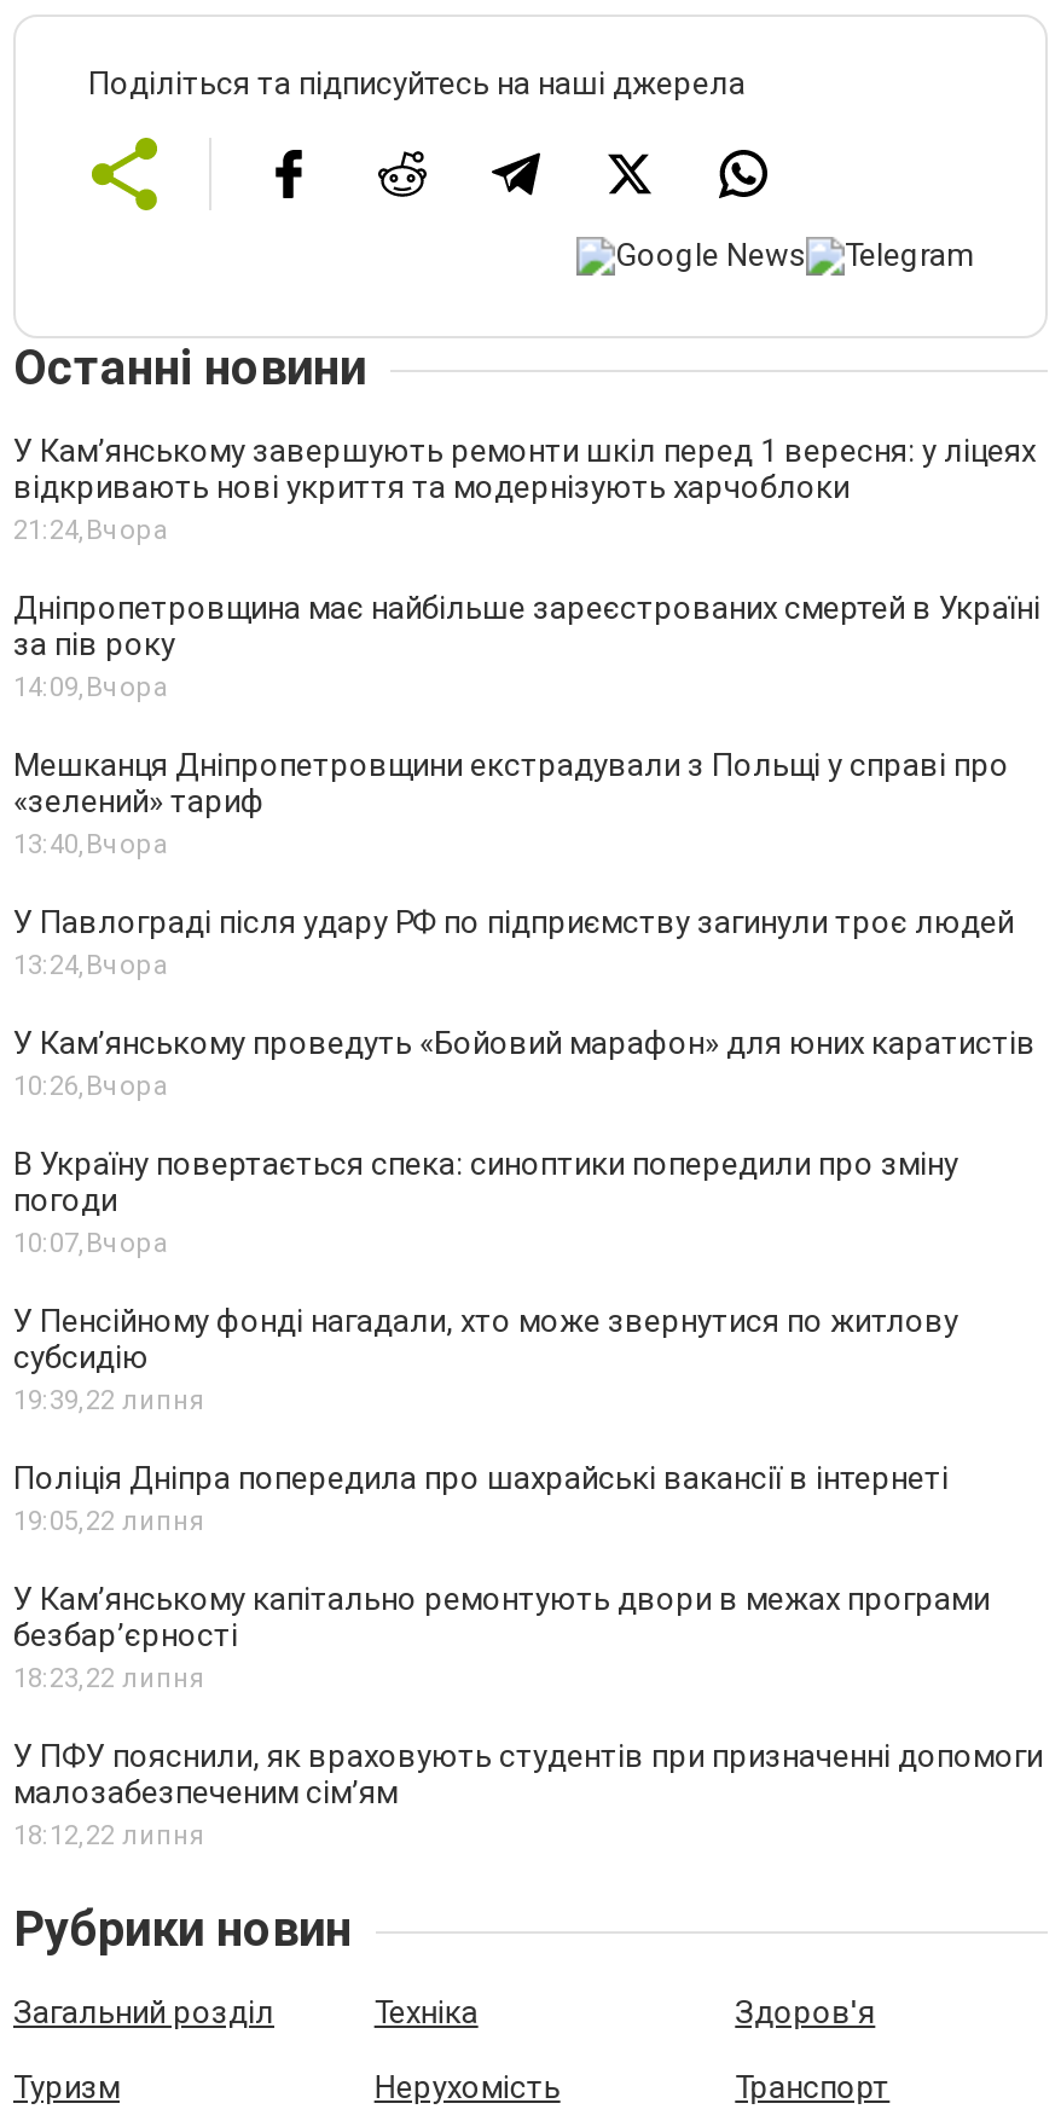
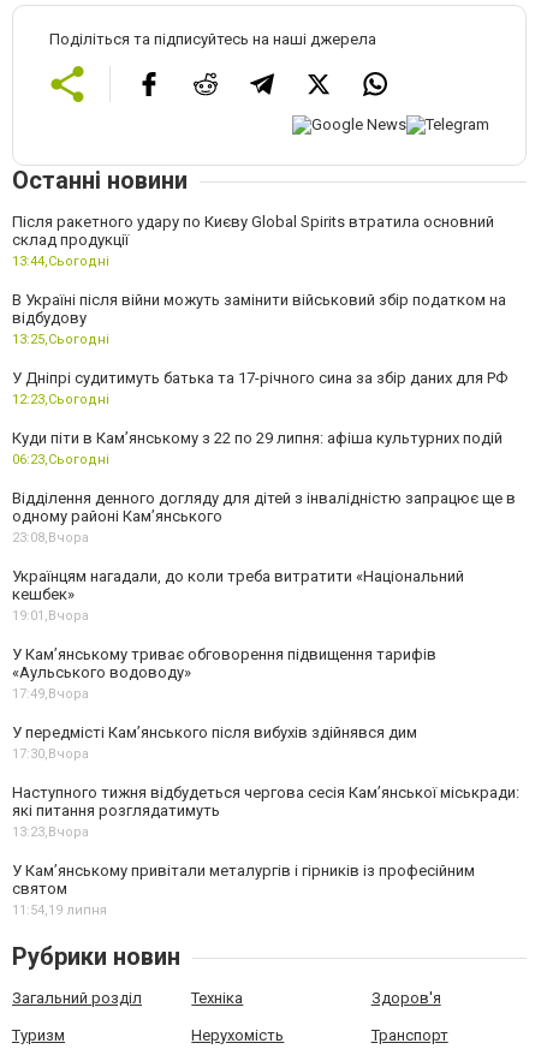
[13,432,1036,545] У Кам’янському завершують ремонти шкіл перед 1 вересня: у ліцеях | відкривають нові укриття та модернізують харчоблоки | 21:24, Вчора -> [12,212,494,269] Після ракетного удару по Києву Global Spirits втратила основний | склад продукції | 13:44, Сьогодні
[13,589,1040,702] Дніпропетровщина має найбільше зареєстрованих смертей в Україні | за пів року | 14:09, Вчора -> [12,290,506,347] В Україні після війни можуть замінити військовий збір податком на | відбудову | 13:25, Сьогодні
[13,746,1009,860] Мешканця Дніпропетровщини екстрадували з Польщі у справі про | «зелений» тариф | 13:40, Вчора -> [12,368,507,407] У Дніпрі судитимуть батька та 17-річного сина за збір даних для РФ | 12:23,Сьогодні
[13,903,1014,980] У Павлограді після удару РФ по підприємству загинули троє людей | 13:24, Вчора -> [12,428,503,467] Куди піти в Кам’янському з 22 по 29 липня: афіша культурних подій | 06:23, Сьогодні
[13,1024,1036,1101] У Кам’янському проведуть «Бойовий марафон» для юних каратистів | 10:26, Вчора -> [12,489,516,545] Відділення денного догляду для дітей з інвалідністю запрацює ще в | одному районі Кам’янського | 23:08,Вчора
[13,1145,958,1258] В Україну повертається спека: синоптики попередили про зміну | погоди | 10:07, Вчора -> [12,567,464,623] Українцям нагадали, до коли треба витратити «Національний | кешбек» | 19:01, Вчора
[13,1302,958,1415] У Пенсійному фонді нагадали, хто може звернутися по житлову | субсидію | 19:39,22 липня -> [12,645,436,701] У Кам’янському триває обговорення підвищення тарифів | «Аульського водоводу» | 17:49,Вчора
[13,1459,949,1536] Поліція Дніпра попередила про шахрайські вакансії в інтернеті | 19:05,22 липня -> [12,723,417,761] У передмісті Кам’янського після вибухів здійнявся дим | 17:30,Вчора
[13,1580,990,1693] У Кам’янському капітально ремонтують двори в межах програми | безбар’єрності | 18:23,22 липня -> [12,783,519,839] Наступного тижня відбудеться чергова сесія Кам’янської міськради: | які питання розглядатимуть | 13:23,Вчора
[13,1737,1043,1851] У ПФУ пояснили, як враховують студентів при призначенні допомоги | малозабезпеченим сім’ям | 18:12,22 липня -> [12,861,475,918] У Кам’янському привітали металургів і гірників із професійним | святом | 11:54,19 липня

